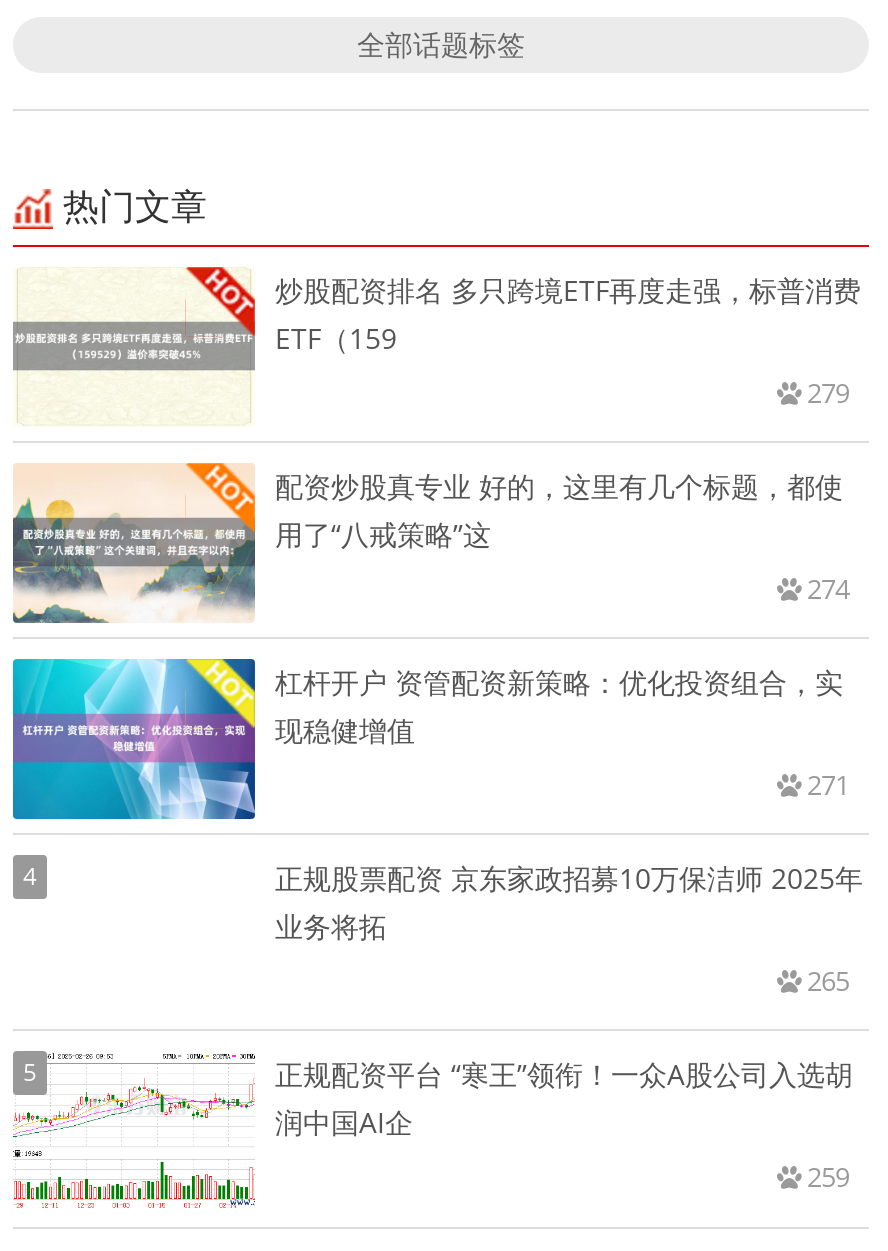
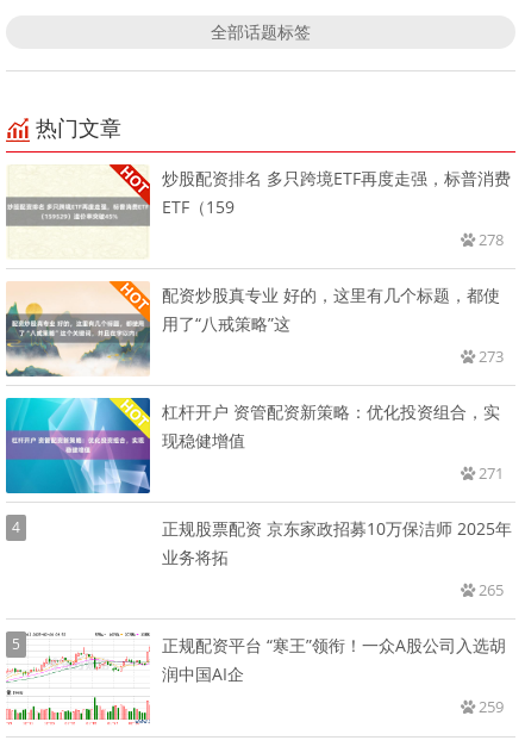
[807,374,849,410] 279 -> [479,228,504,250] 278
[807,570,849,606] 274 -> [479,345,504,367] 273

